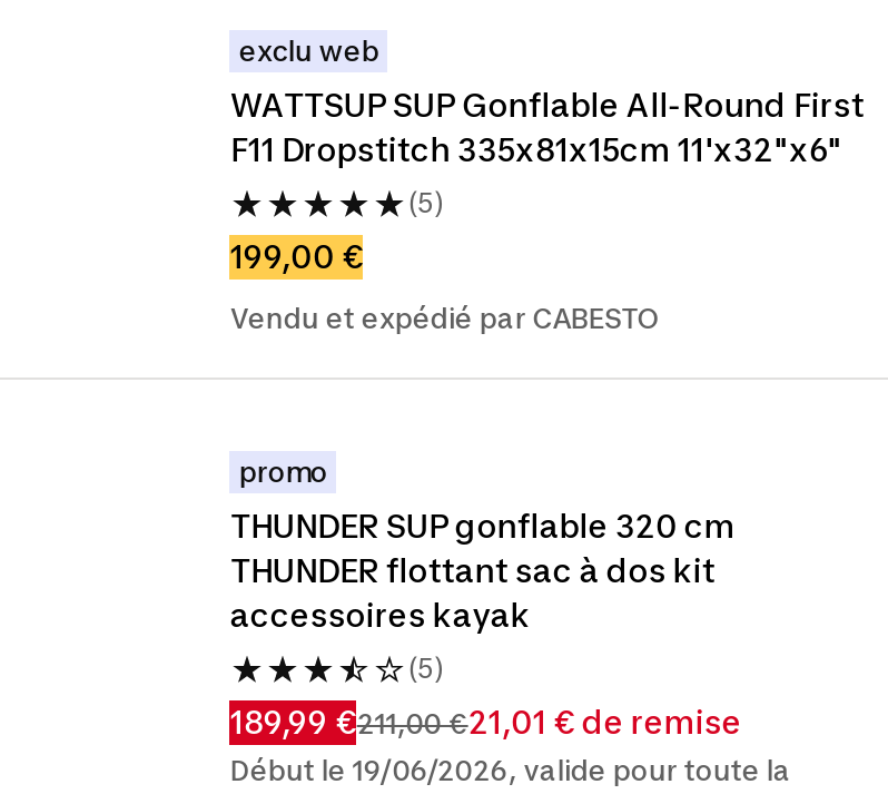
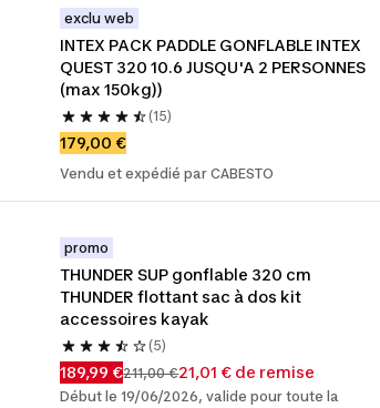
[230,86,864,168] WATTSUP SUP Gonflable All-Round First | F11 Dropstitch 335x81x15cm 11'x32"x6" -> [60,35,366,99] INTEX PACK PADDLE GONFLABLE INTEX | QUEST 320 10.6 JUSQU'A 2 PERSONNES | (max 150kg))
[408,186,444,219] (5) -> [149,108,172,124] (15)
[230,237,363,275] 199,00 € -> [60,133,127,152] 179,00 €

